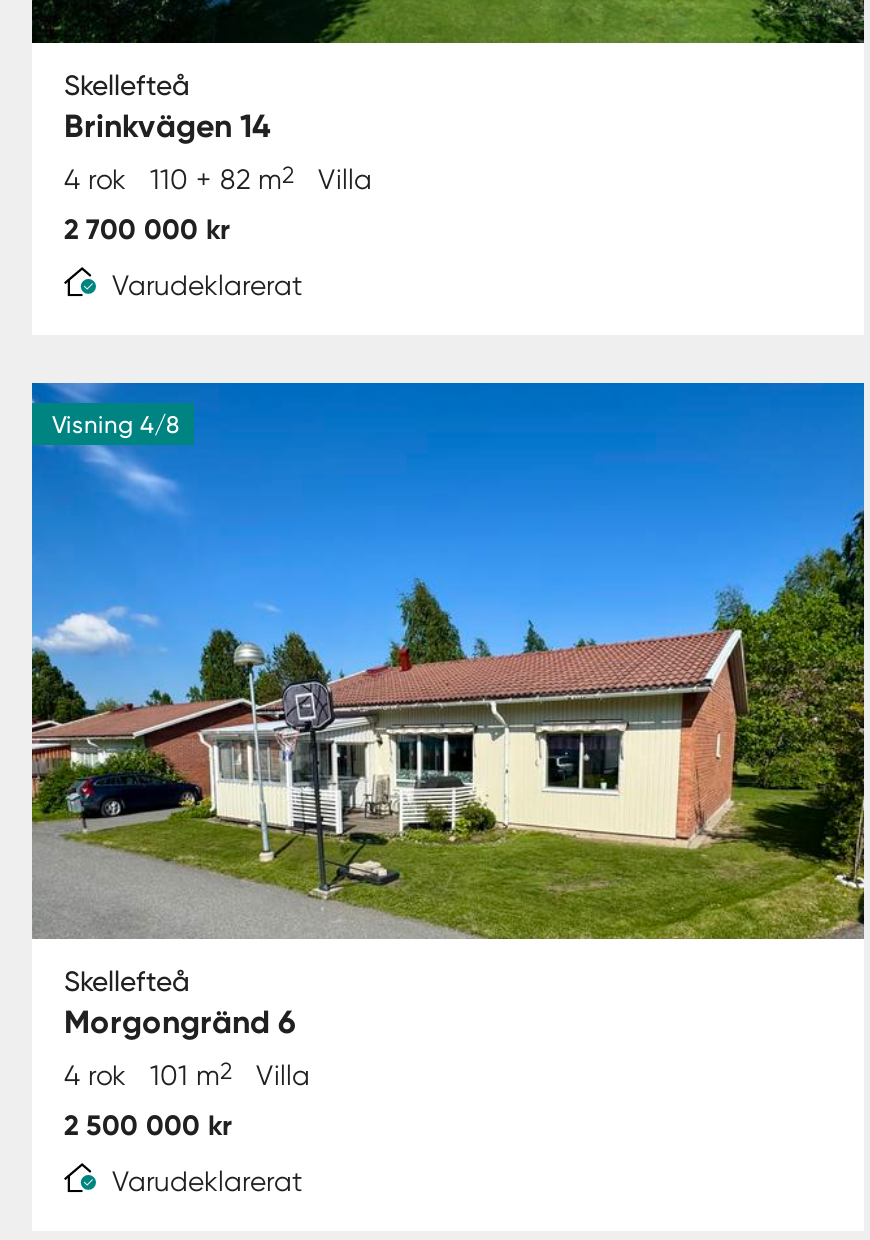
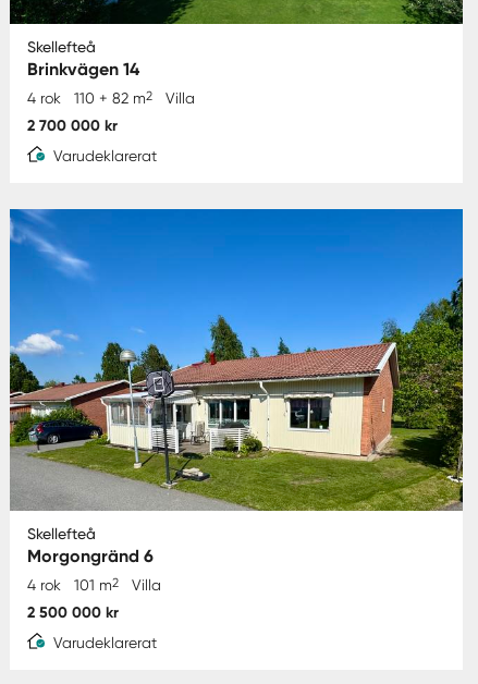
[46,412,180,440] Visning 4/8 -> none

